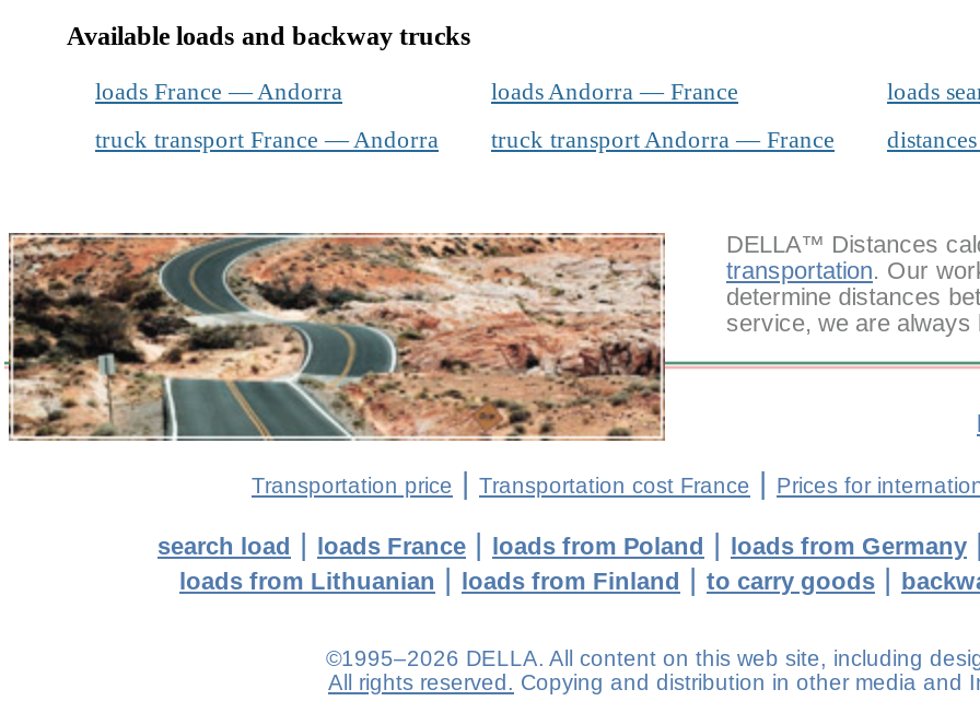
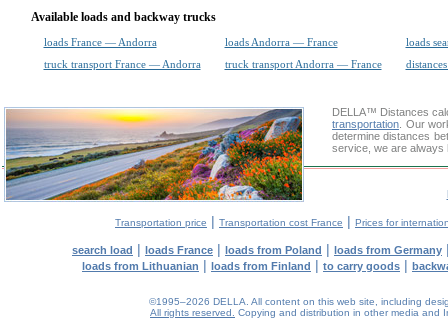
[7,231,665,443] [image] -> [4,108,304,202] [image]

